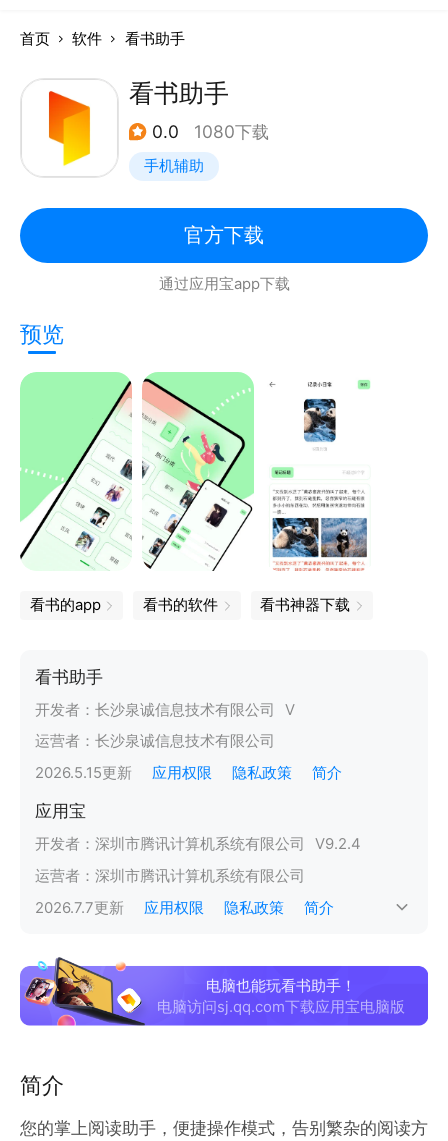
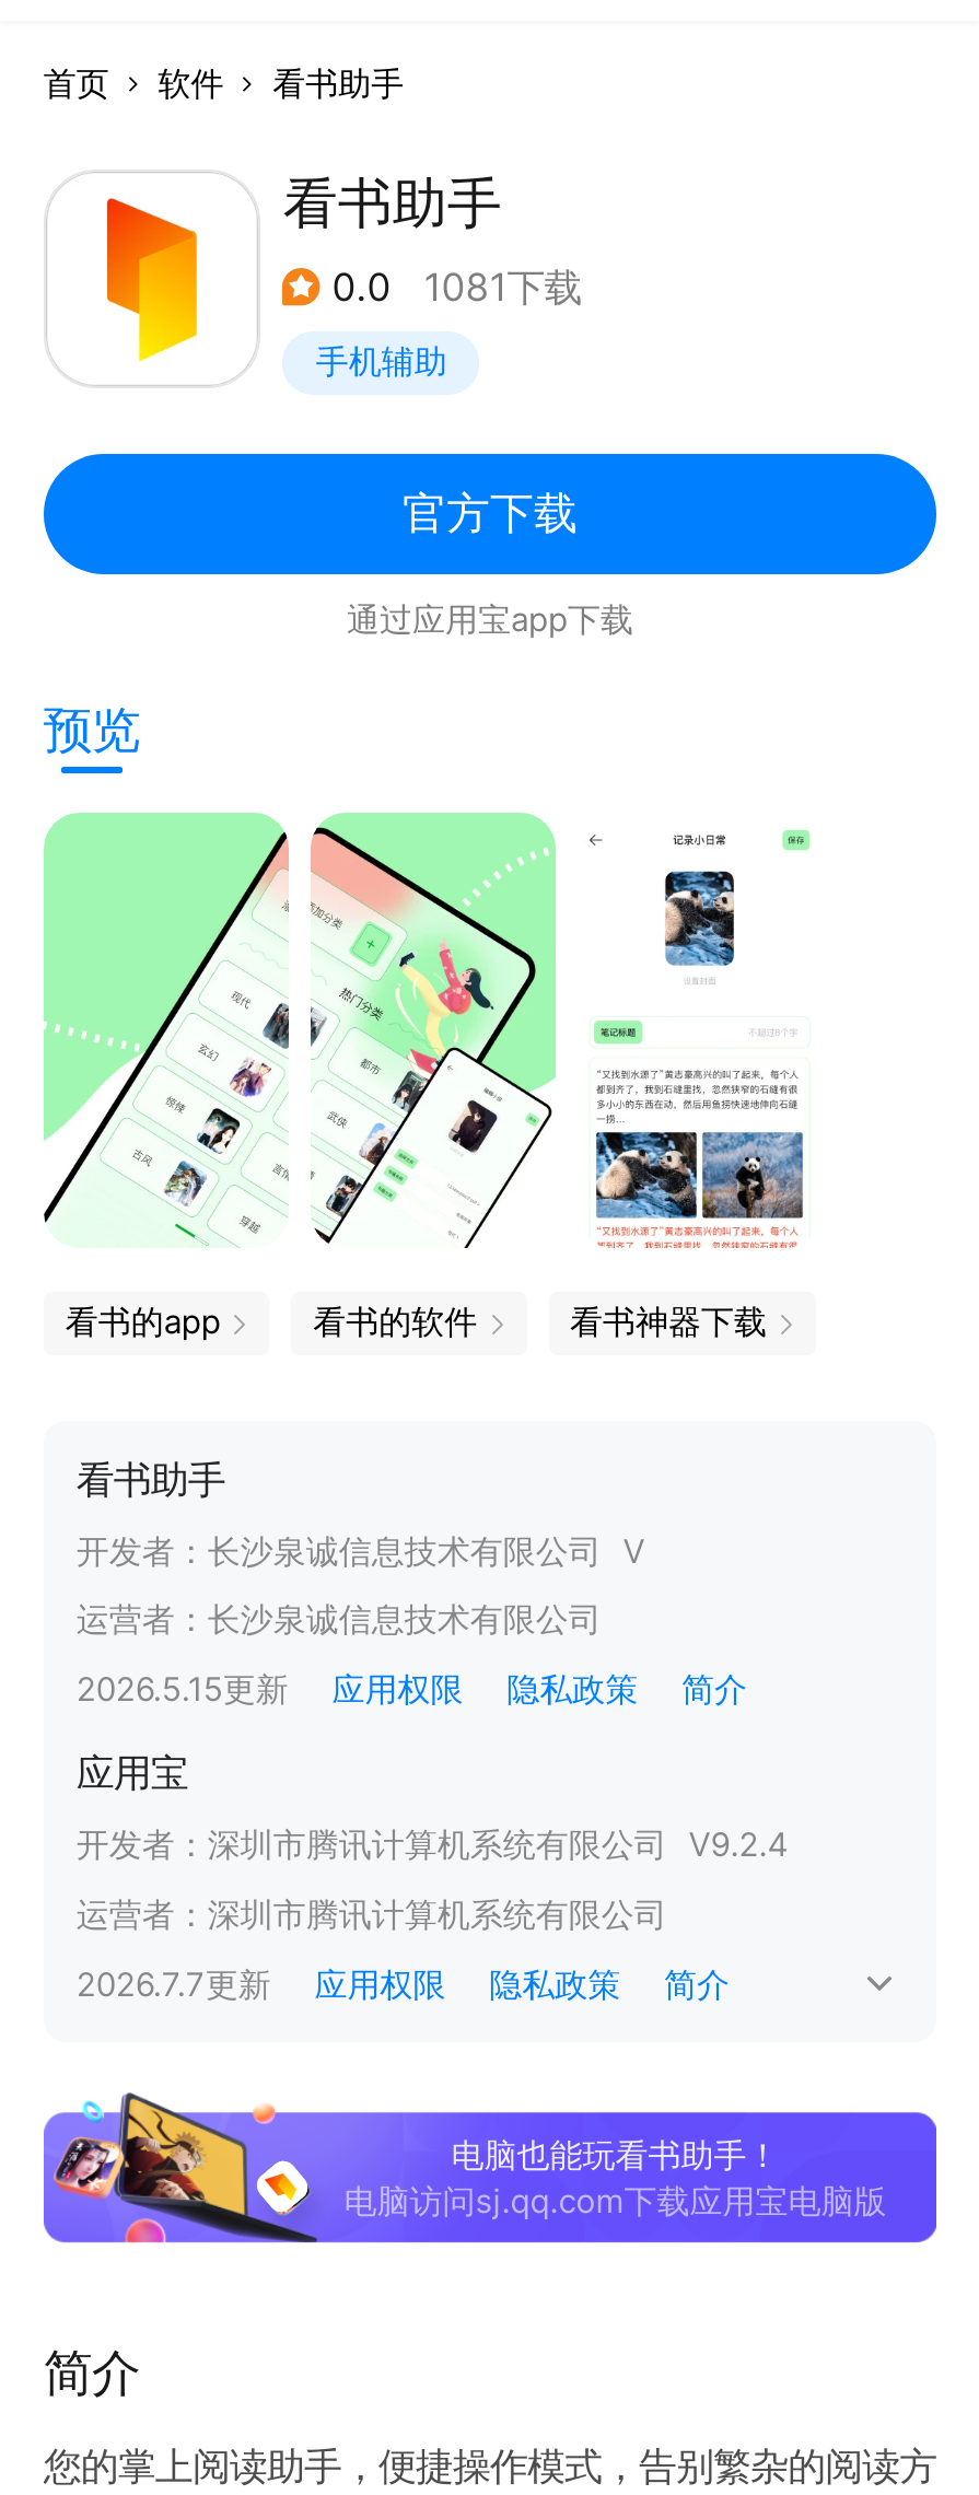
[152,121,269,142] 0.0 1080下载 -> [332,264,581,310] 0.0 1081下载

